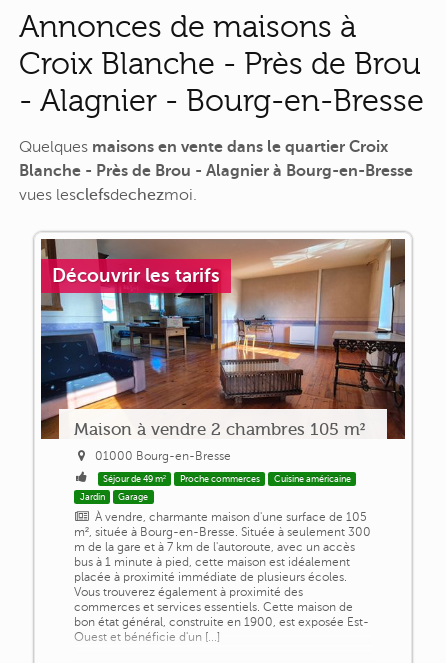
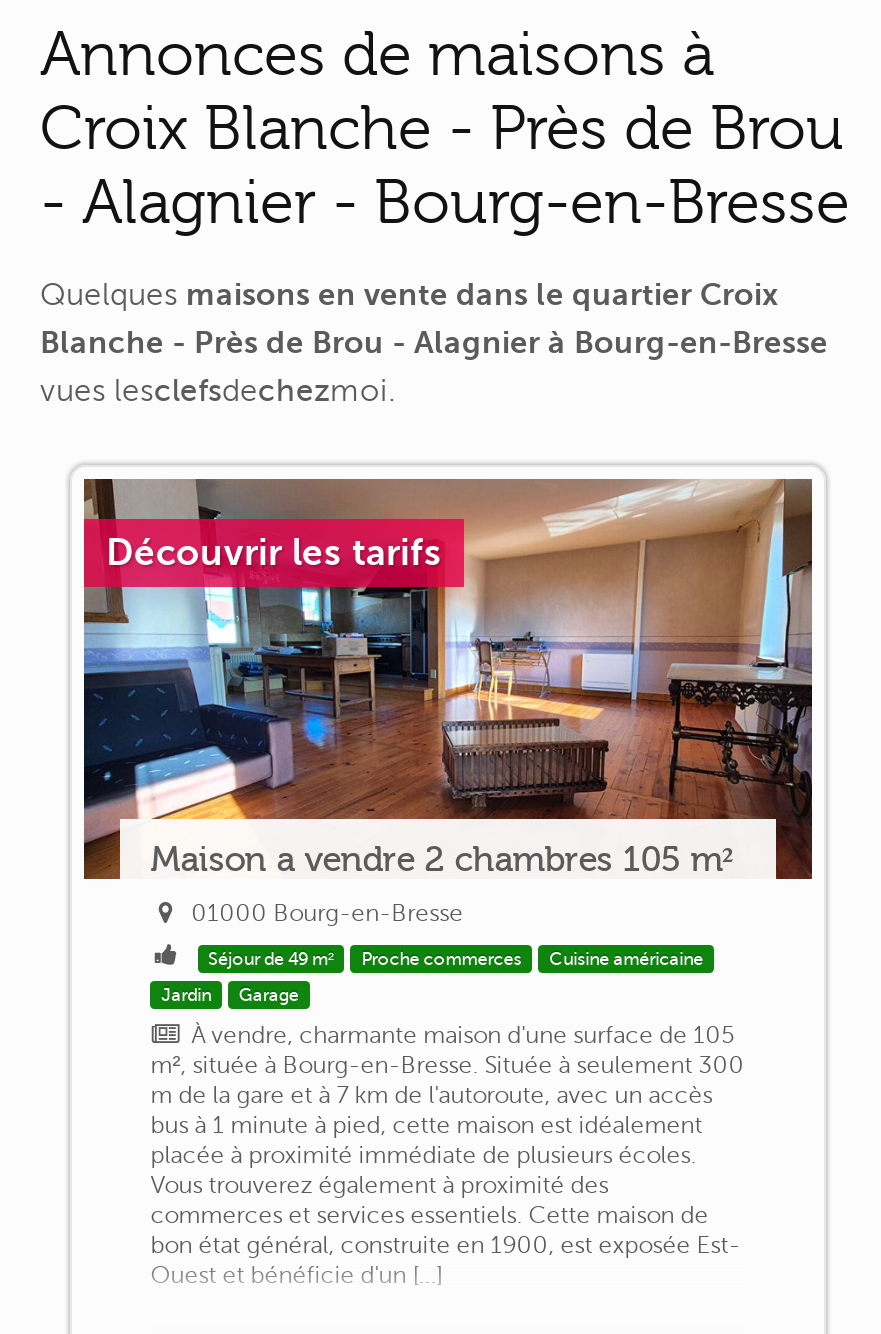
[74,419,365,439] Maison à vendre 2 chambres 105 m² -> [150,840,732,880] Maison a vendre 2 chambres 105 m²

